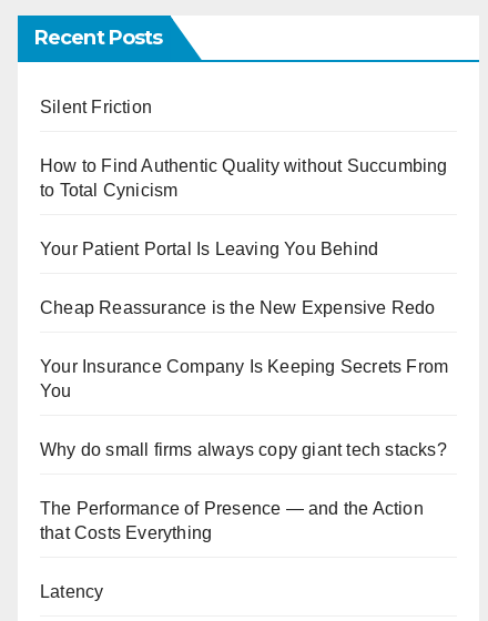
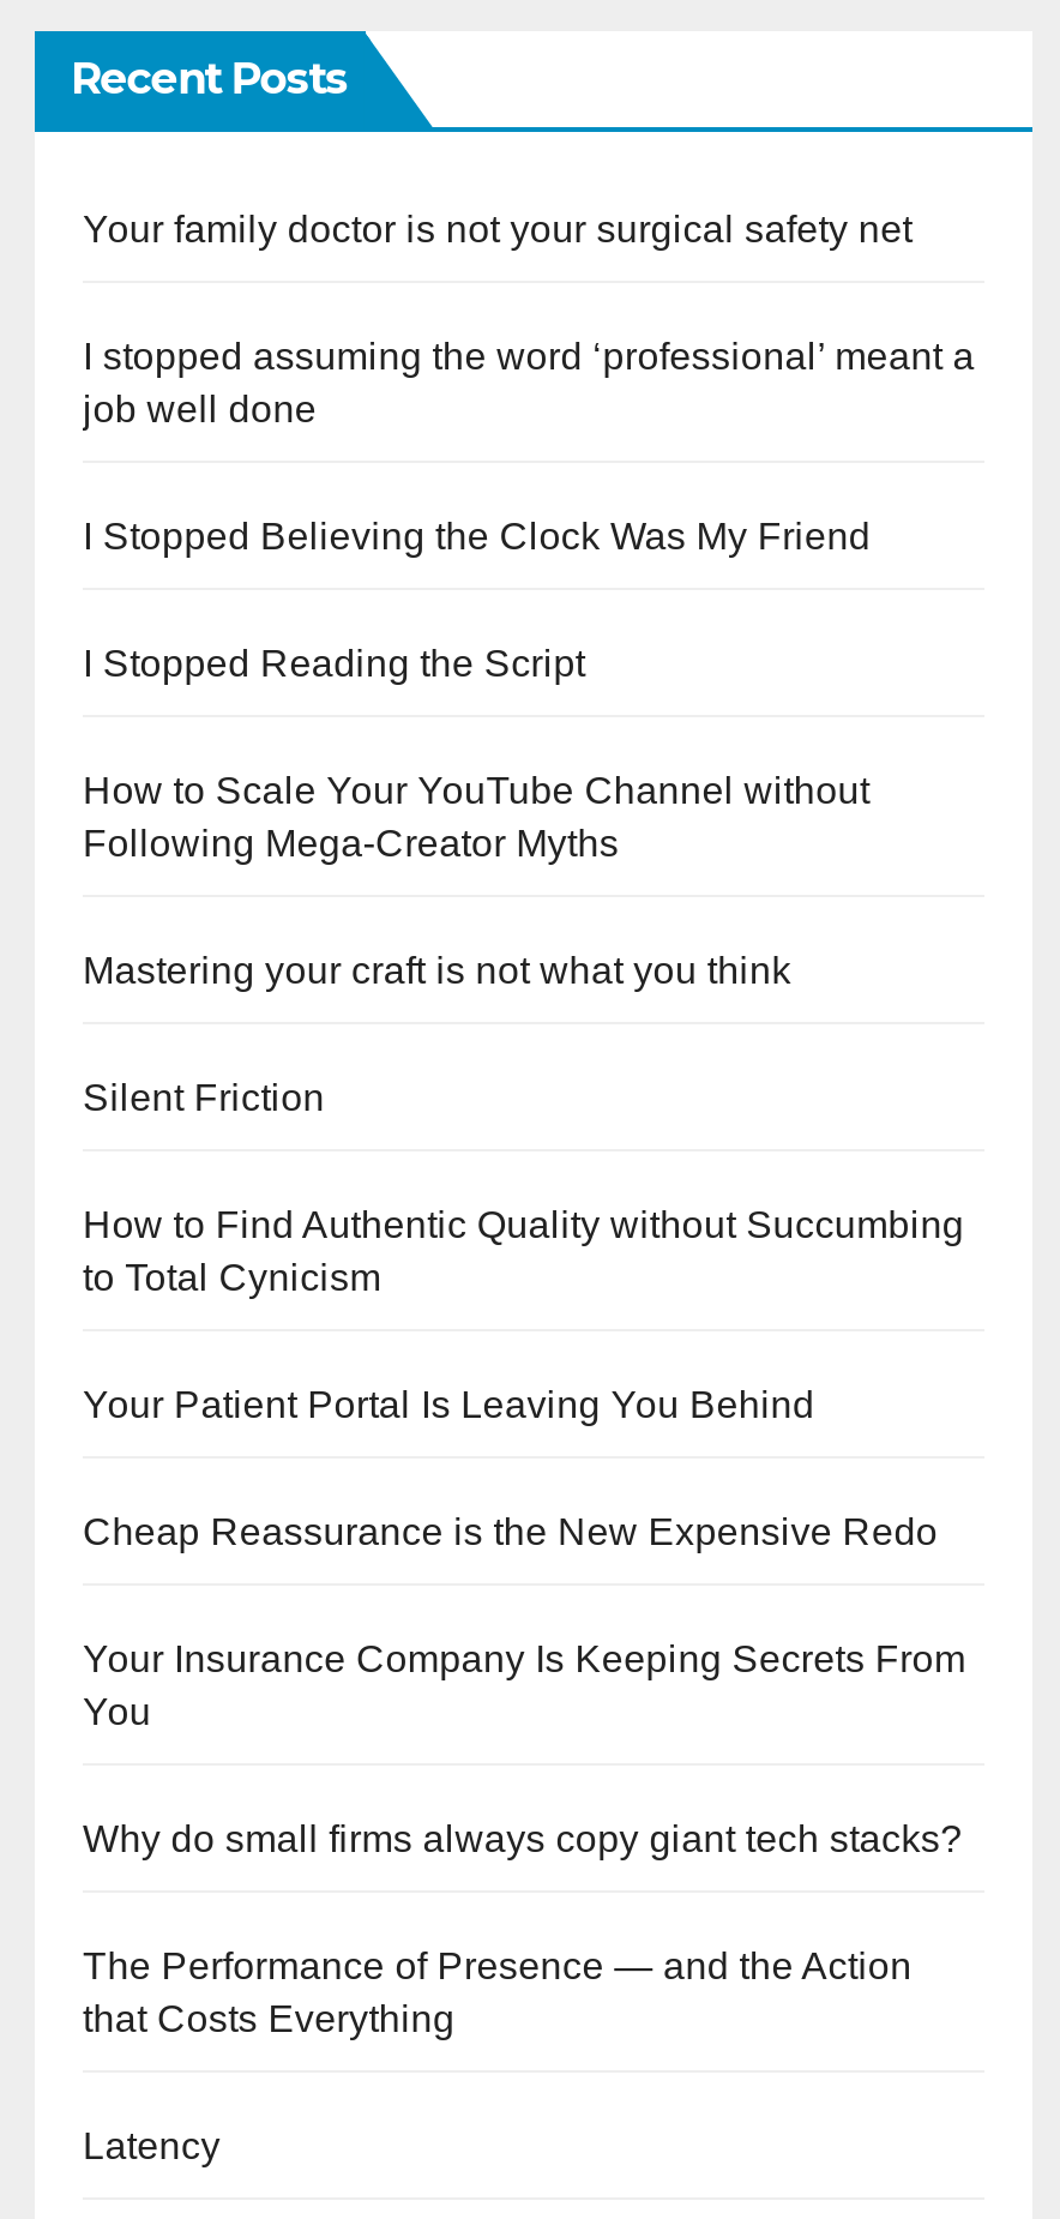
none -> [83,208,975,991] Your family doctor is not your surgical safety net | I stopped assuming the word ‘professional’ meant a | job well done | I Stopped Believing the Clock Was My Friend | I Stopped Reading the Script | How to Scale Your YouTube Channel without | Following Mega-Creator Myths | Mastering your craft is not what you think

